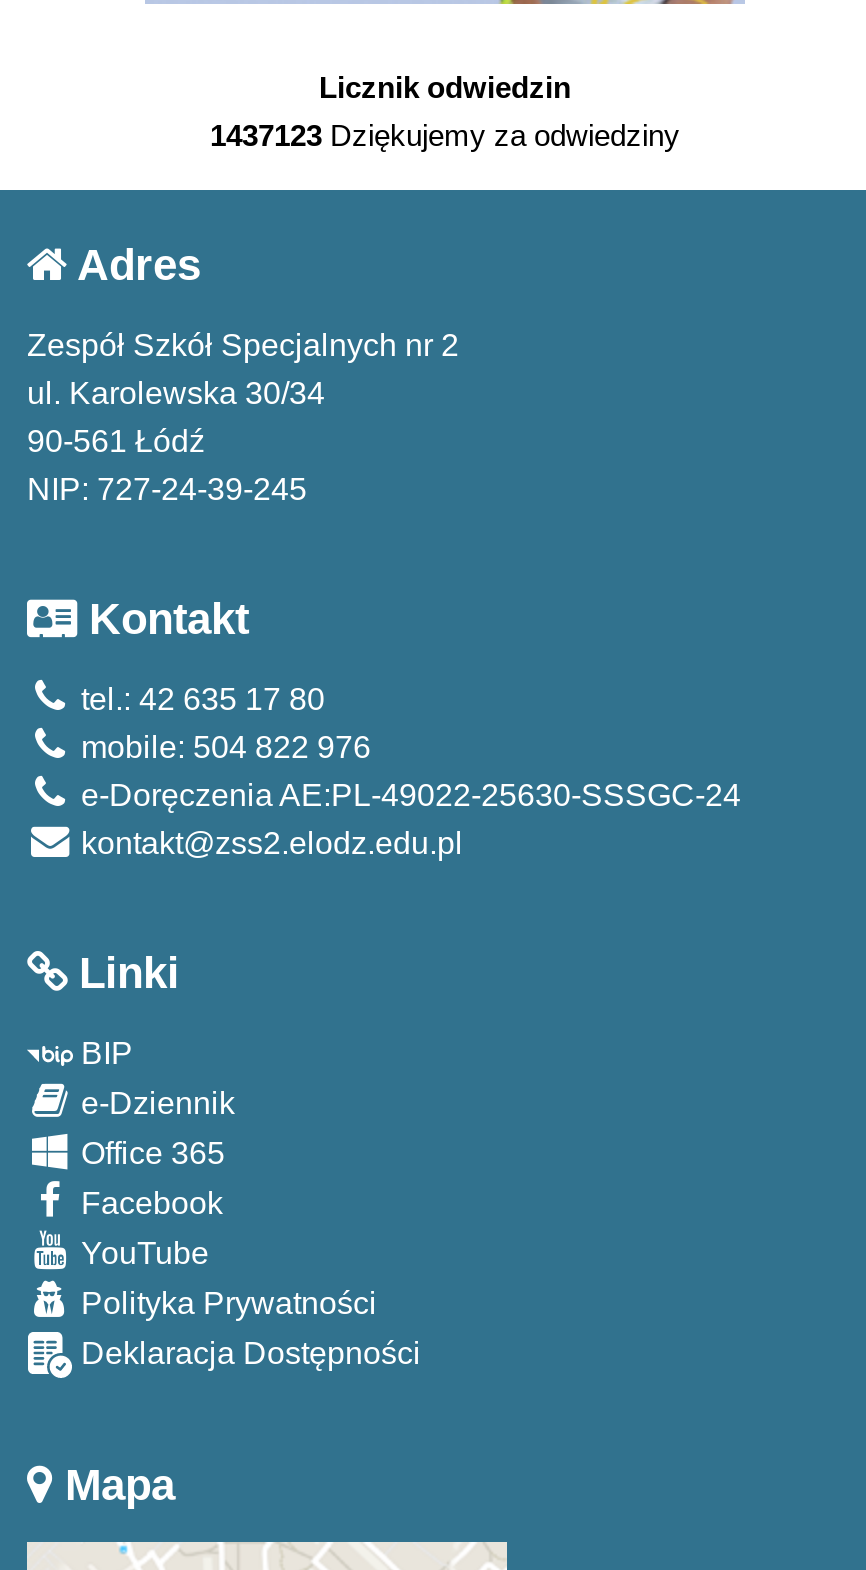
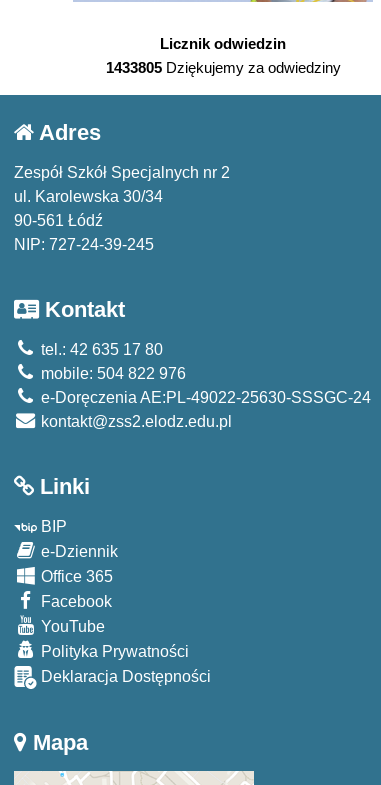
[210,118,680,152] 1437123 Dziękujemy za odwiedziny -> [105,59,340,76] 1433805 Dziękujemy za odwiedziny

